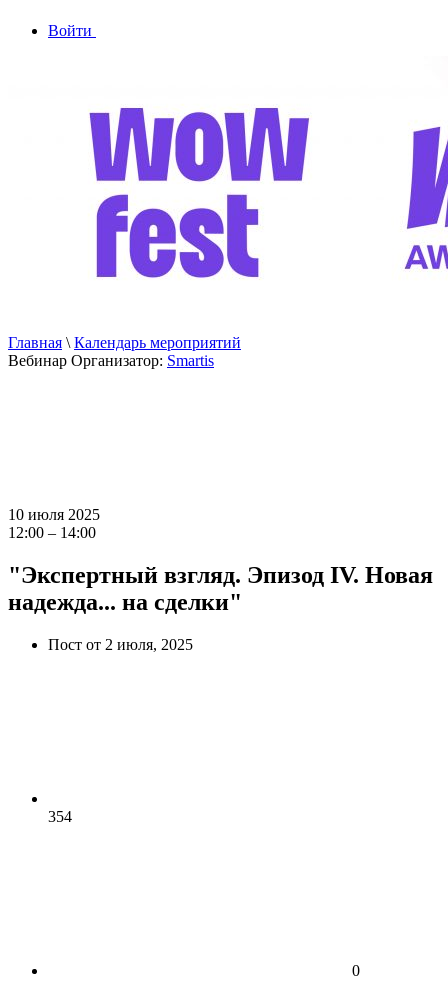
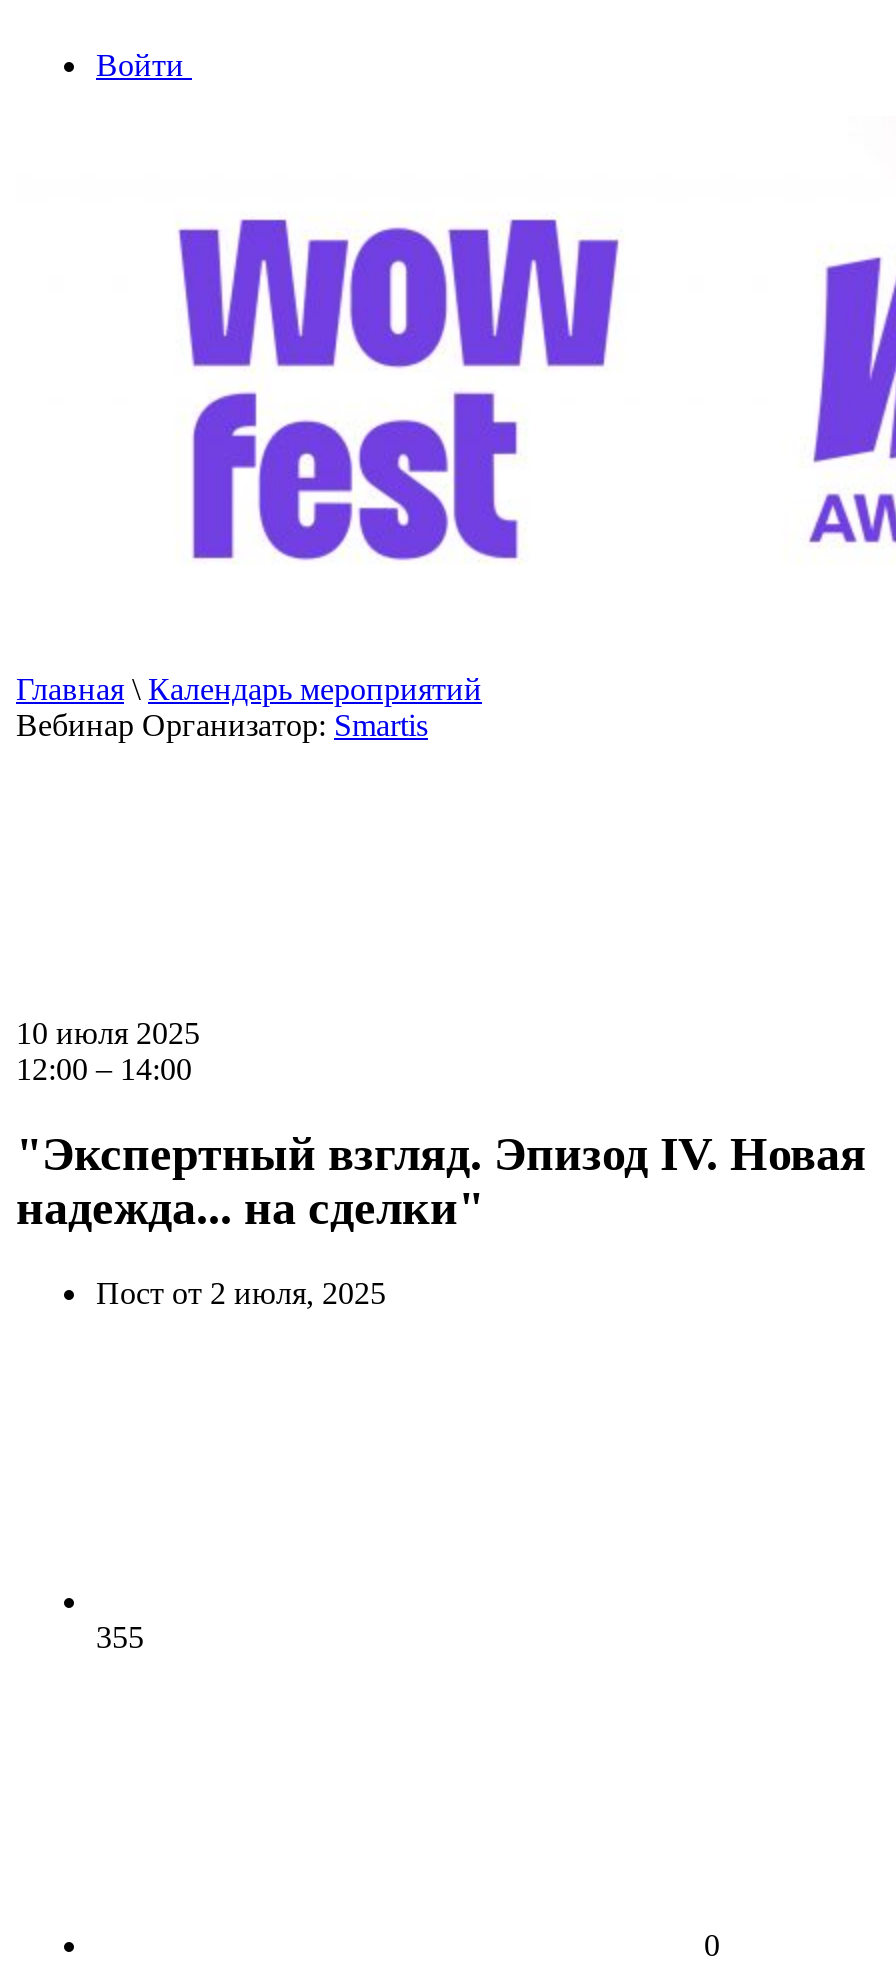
[48,808,72,825] 354 -> [96,1620,144,1654] 355

